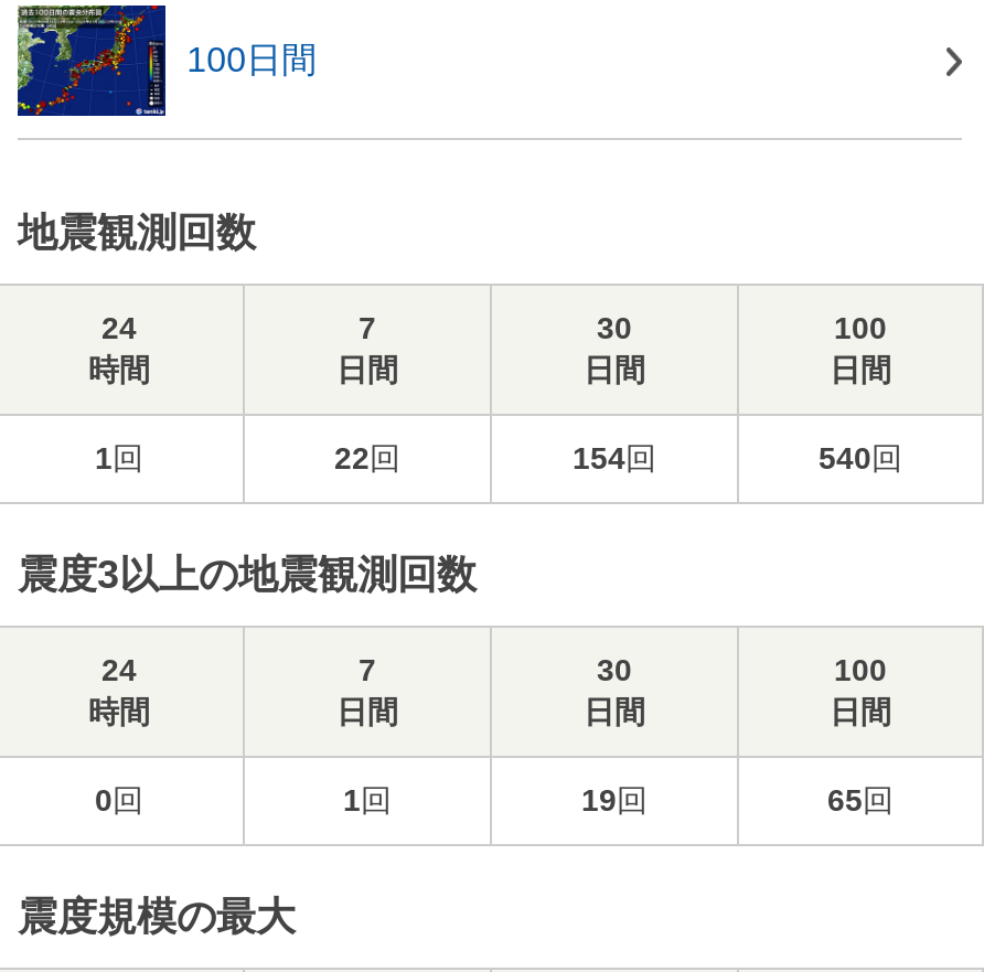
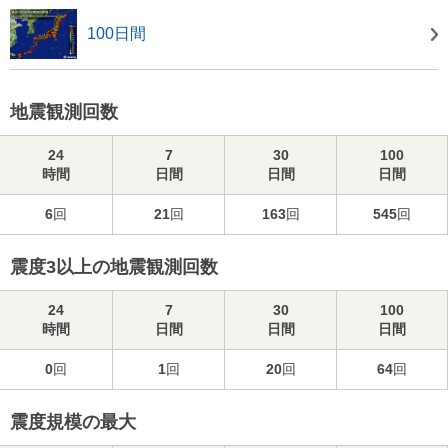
[95,440,143,476] 1回 -> [45,206,67,222] 6回
[334,440,400,476] 22回 -> [153,206,183,222] 21回
[573,440,656,476] 154回 -> [261,206,299,222] 163回
[819,440,902,476] 540回 -> [373,206,411,222] 545回
[581,782,648,818] 19回 -> [265,361,295,377] 20回
[827,782,894,818] 65回 -> [377,361,407,377] 64回

